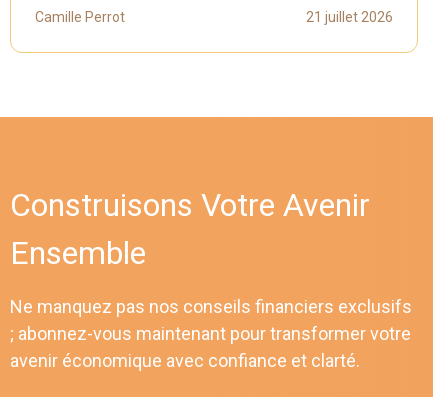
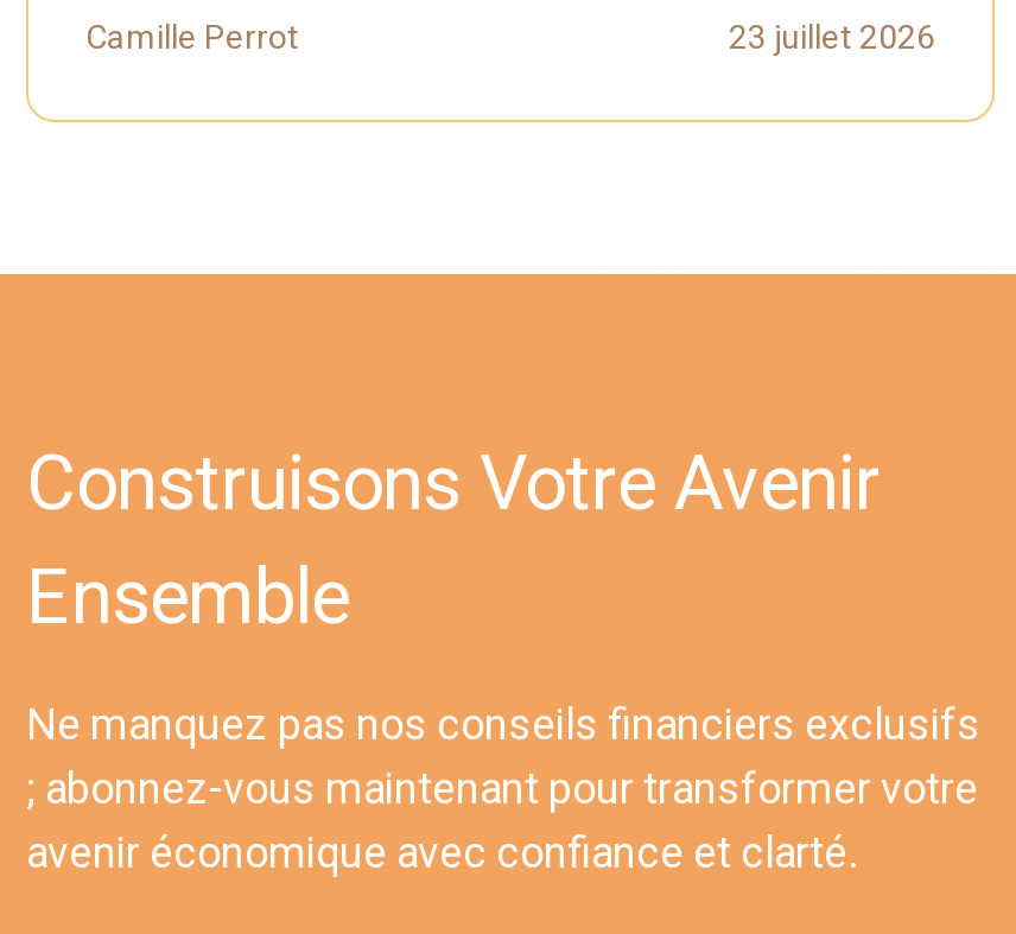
[306,9,393,25] 21 juillet 2026 -> [729,19,935,57] 23 juillet 2026

